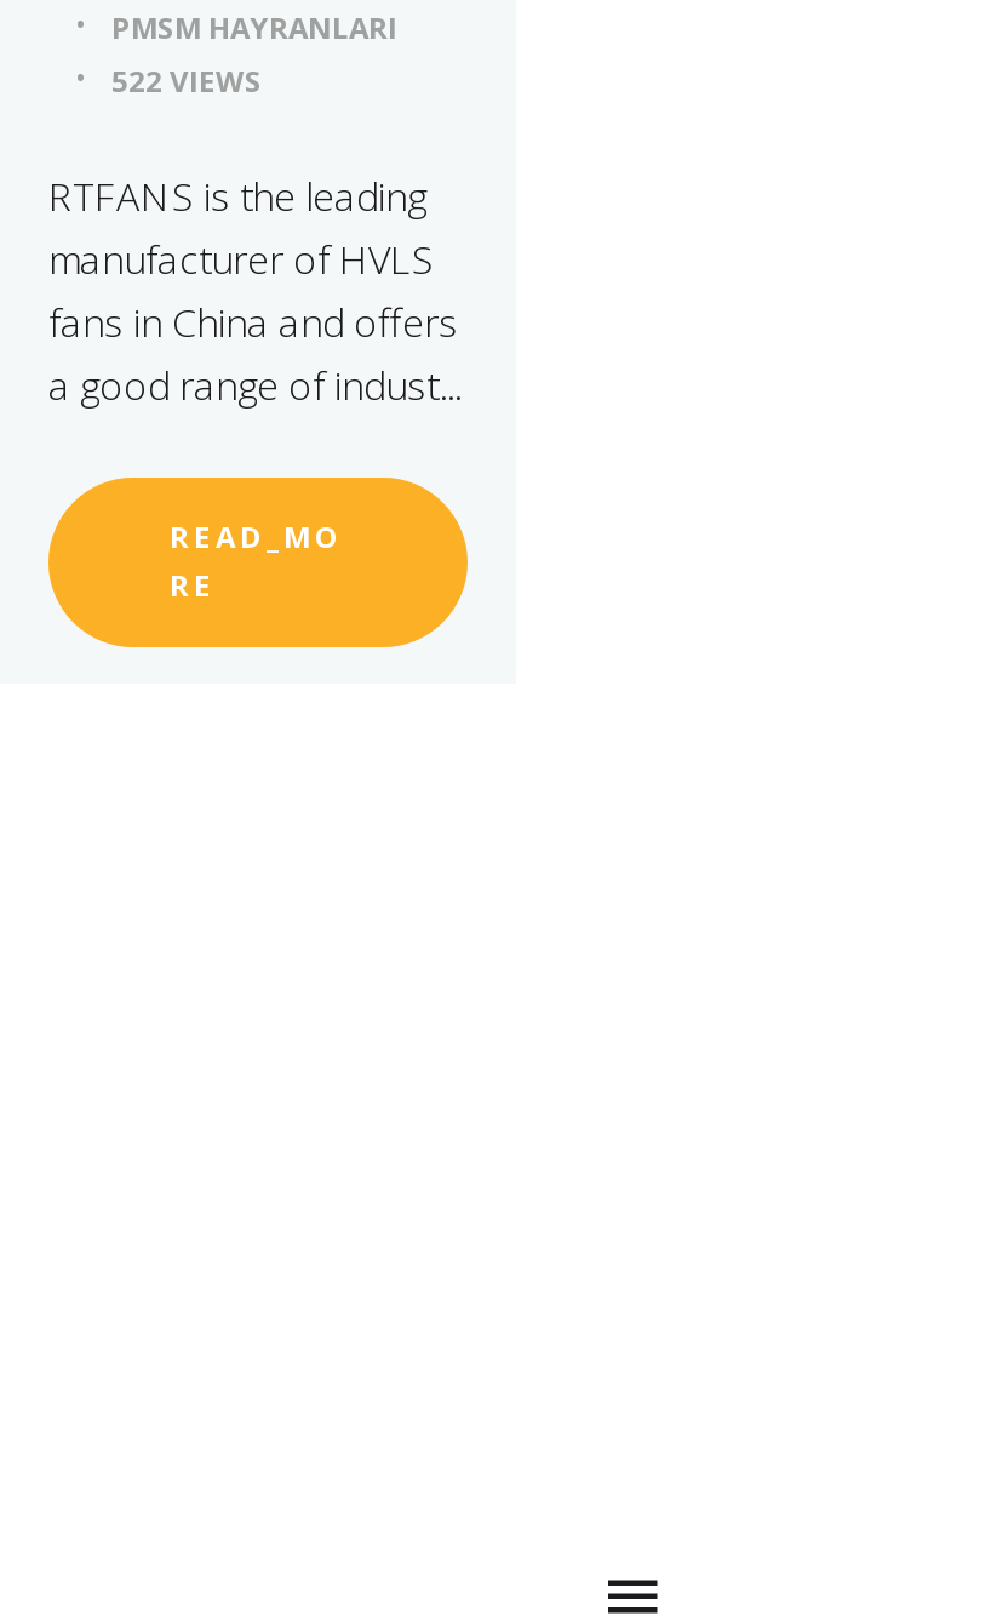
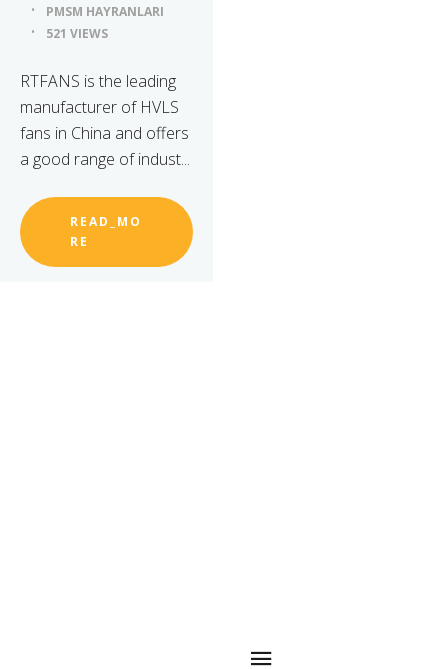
[111,61,262,102] 522 VIEWS -> [46,25,108,42] 521 VIEWS

